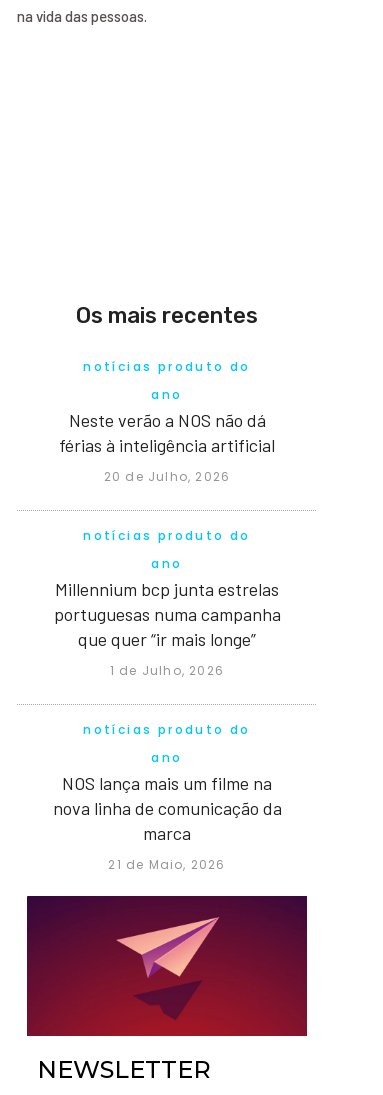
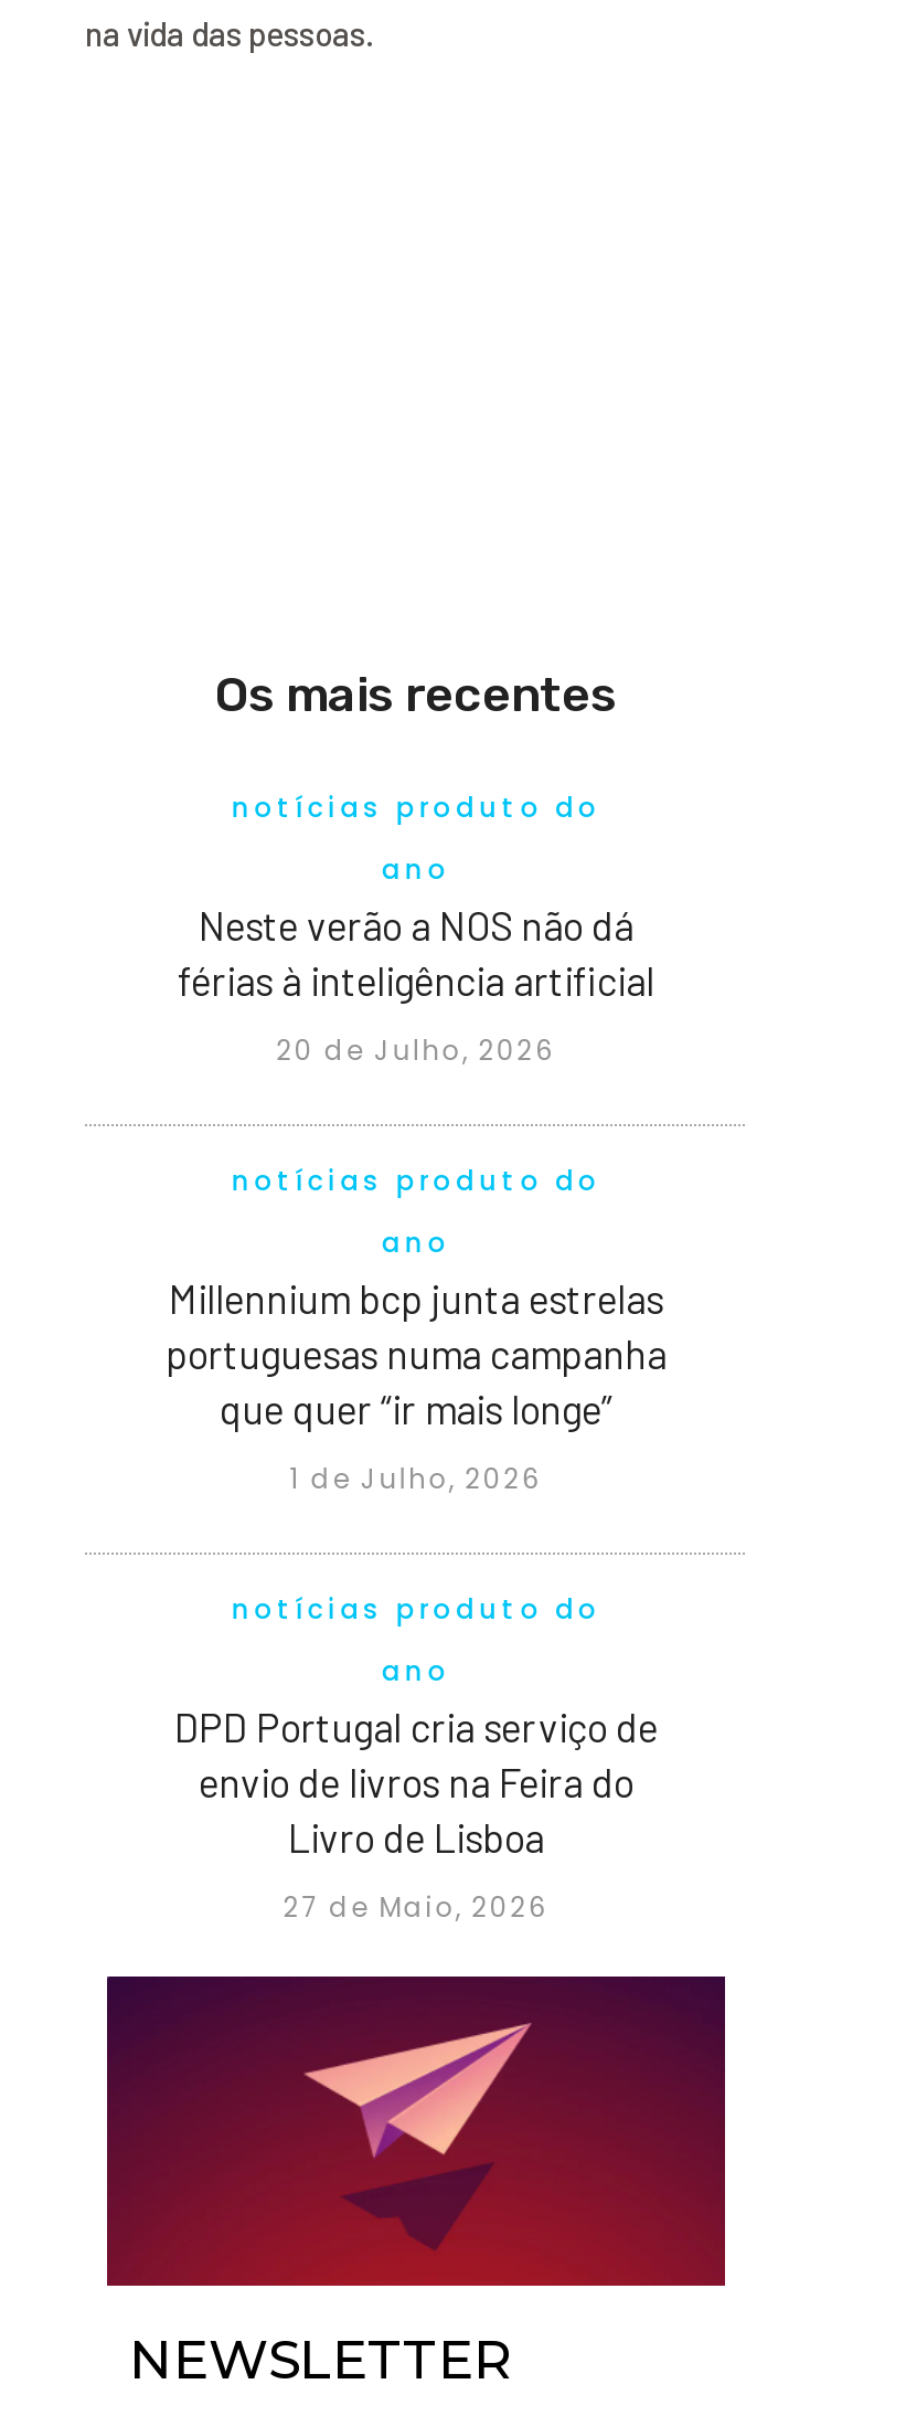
[52,772,281,844] NOS lança mais um filme na | nova linha de comunicação da | marca -> [174,1703,658,1862] DPD Portugal cria serviço de | envio de livros na Feira do | Livro de Lisboa
[108,856,226,873] 21 de Maio, 2026 -> [283,1888,549,1926] 27 de Maio, 2026

